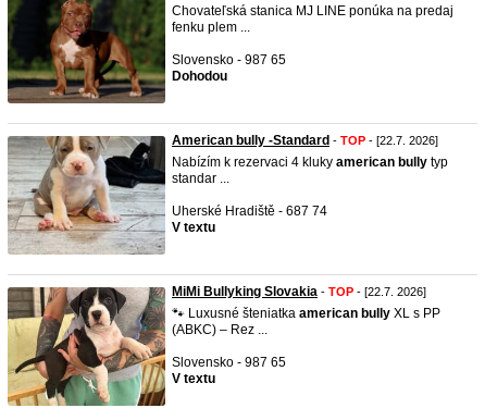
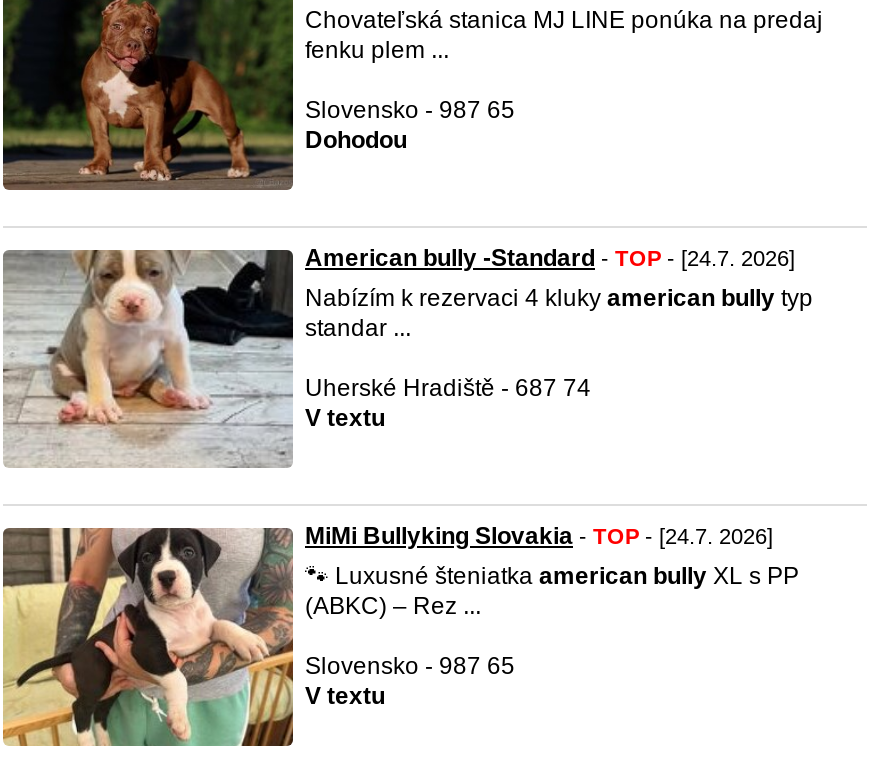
[172,133,438,148] American bully -Standard - TOP - [22.7. 2026] -> [305,244,795,272] American bully -Standard - TOP - [24.7. 2026]
[172,284,426,299] MiMi Bullyking Slovakia - TOP - [22.7. 2026] -> [305,522,773,550] MiMi Bullyking Slovakia - TOP - [24.7. 2026]

